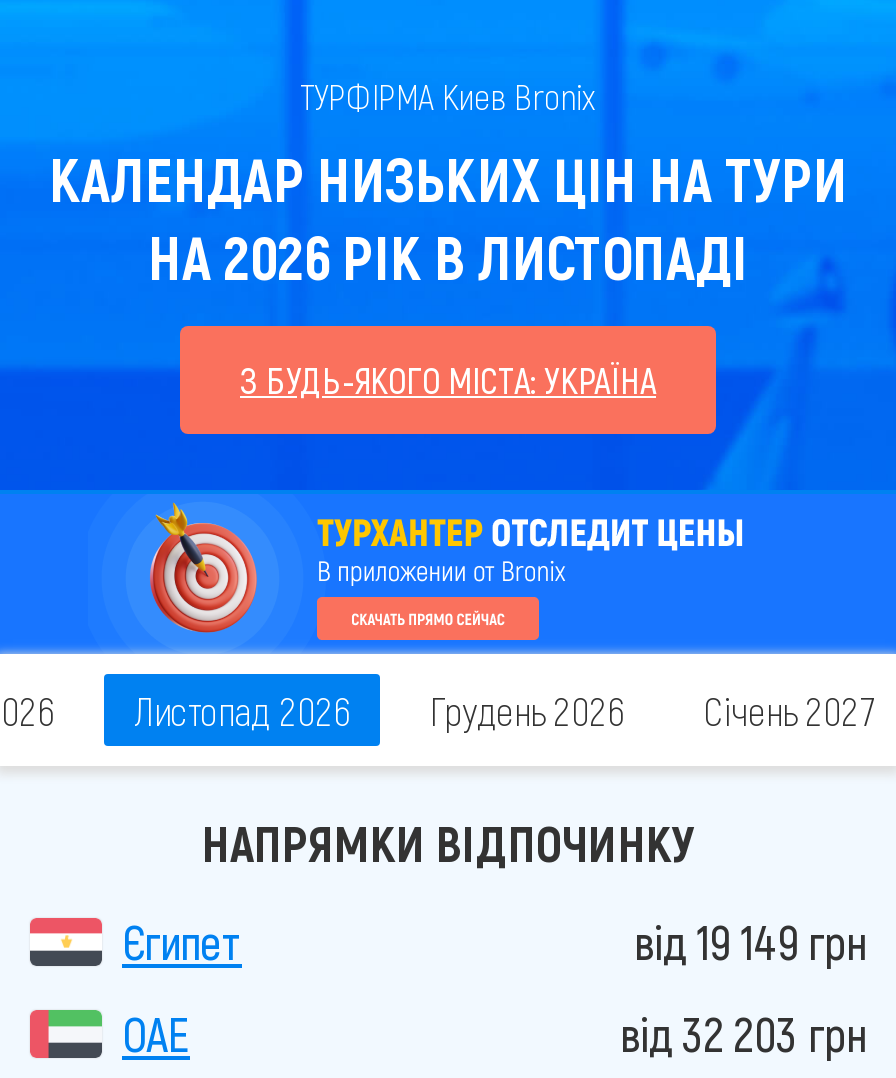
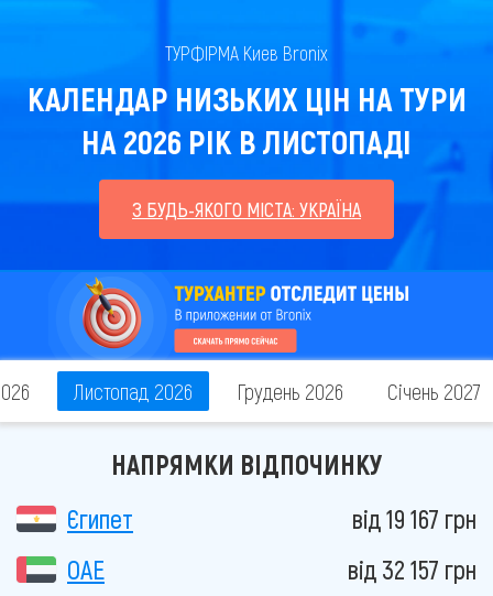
[634,912,866,970] від 19 149 грн -> [352,502,476,534] від 19 167 грн
[620,1004,866,1062] від 32 203 грн -> [348,553,476,585] від 32 157 грн

